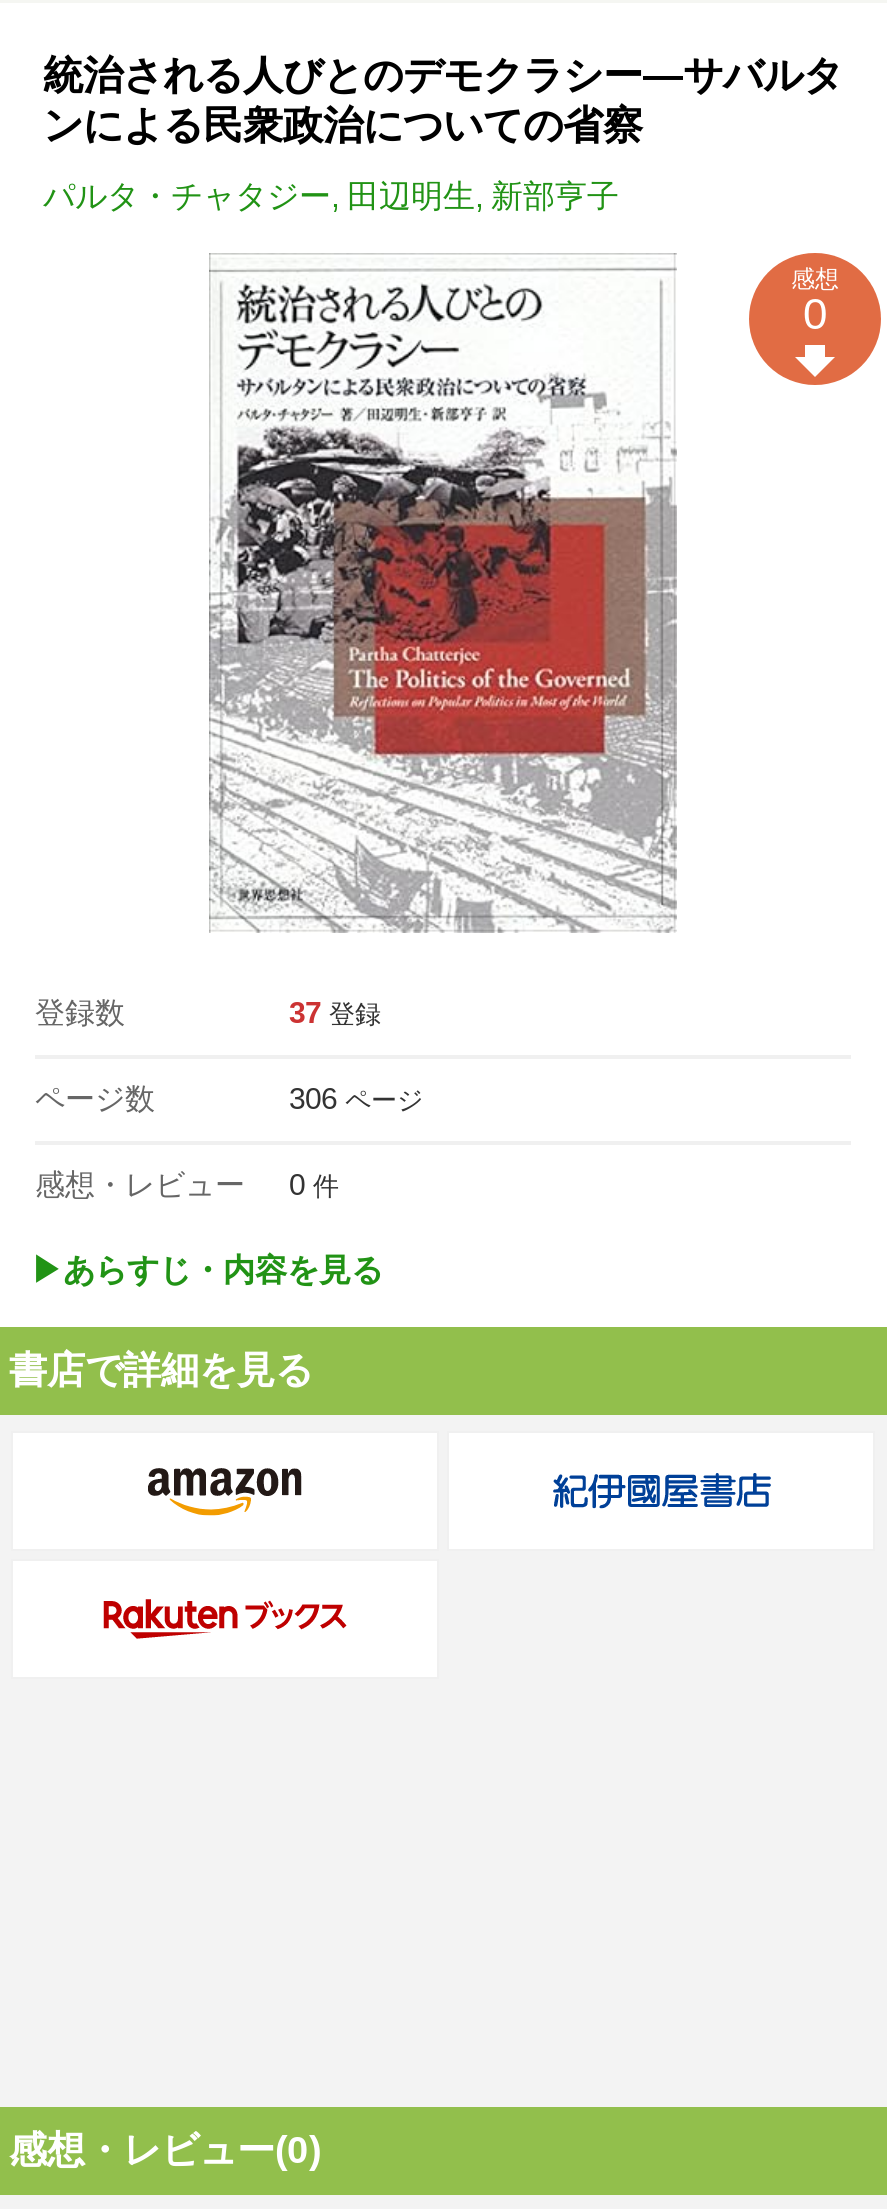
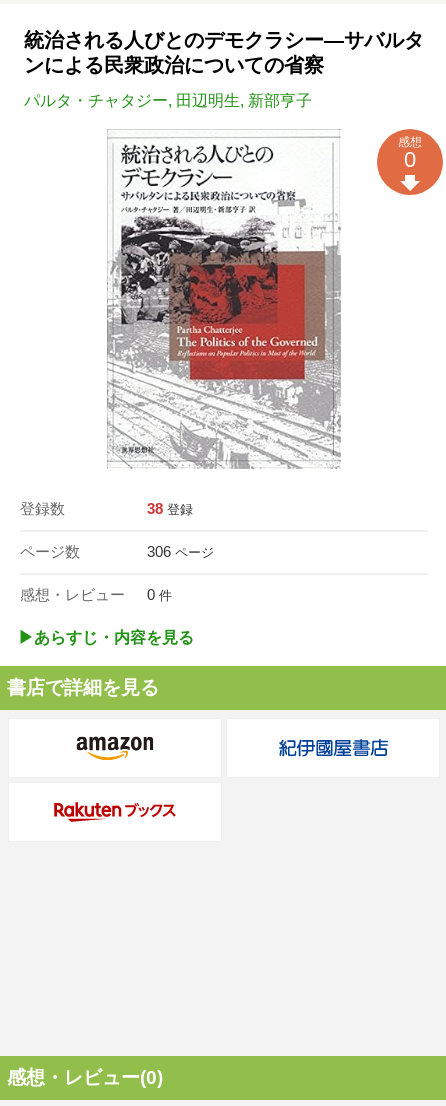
[289,995,381,1029] 37 登録 -> [147,500,193,517] 38 登録

